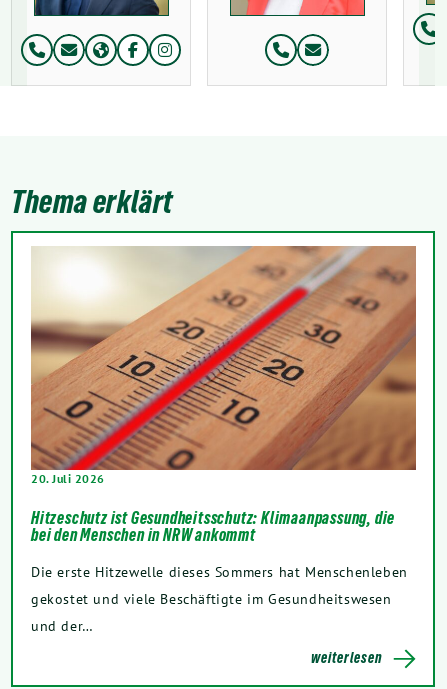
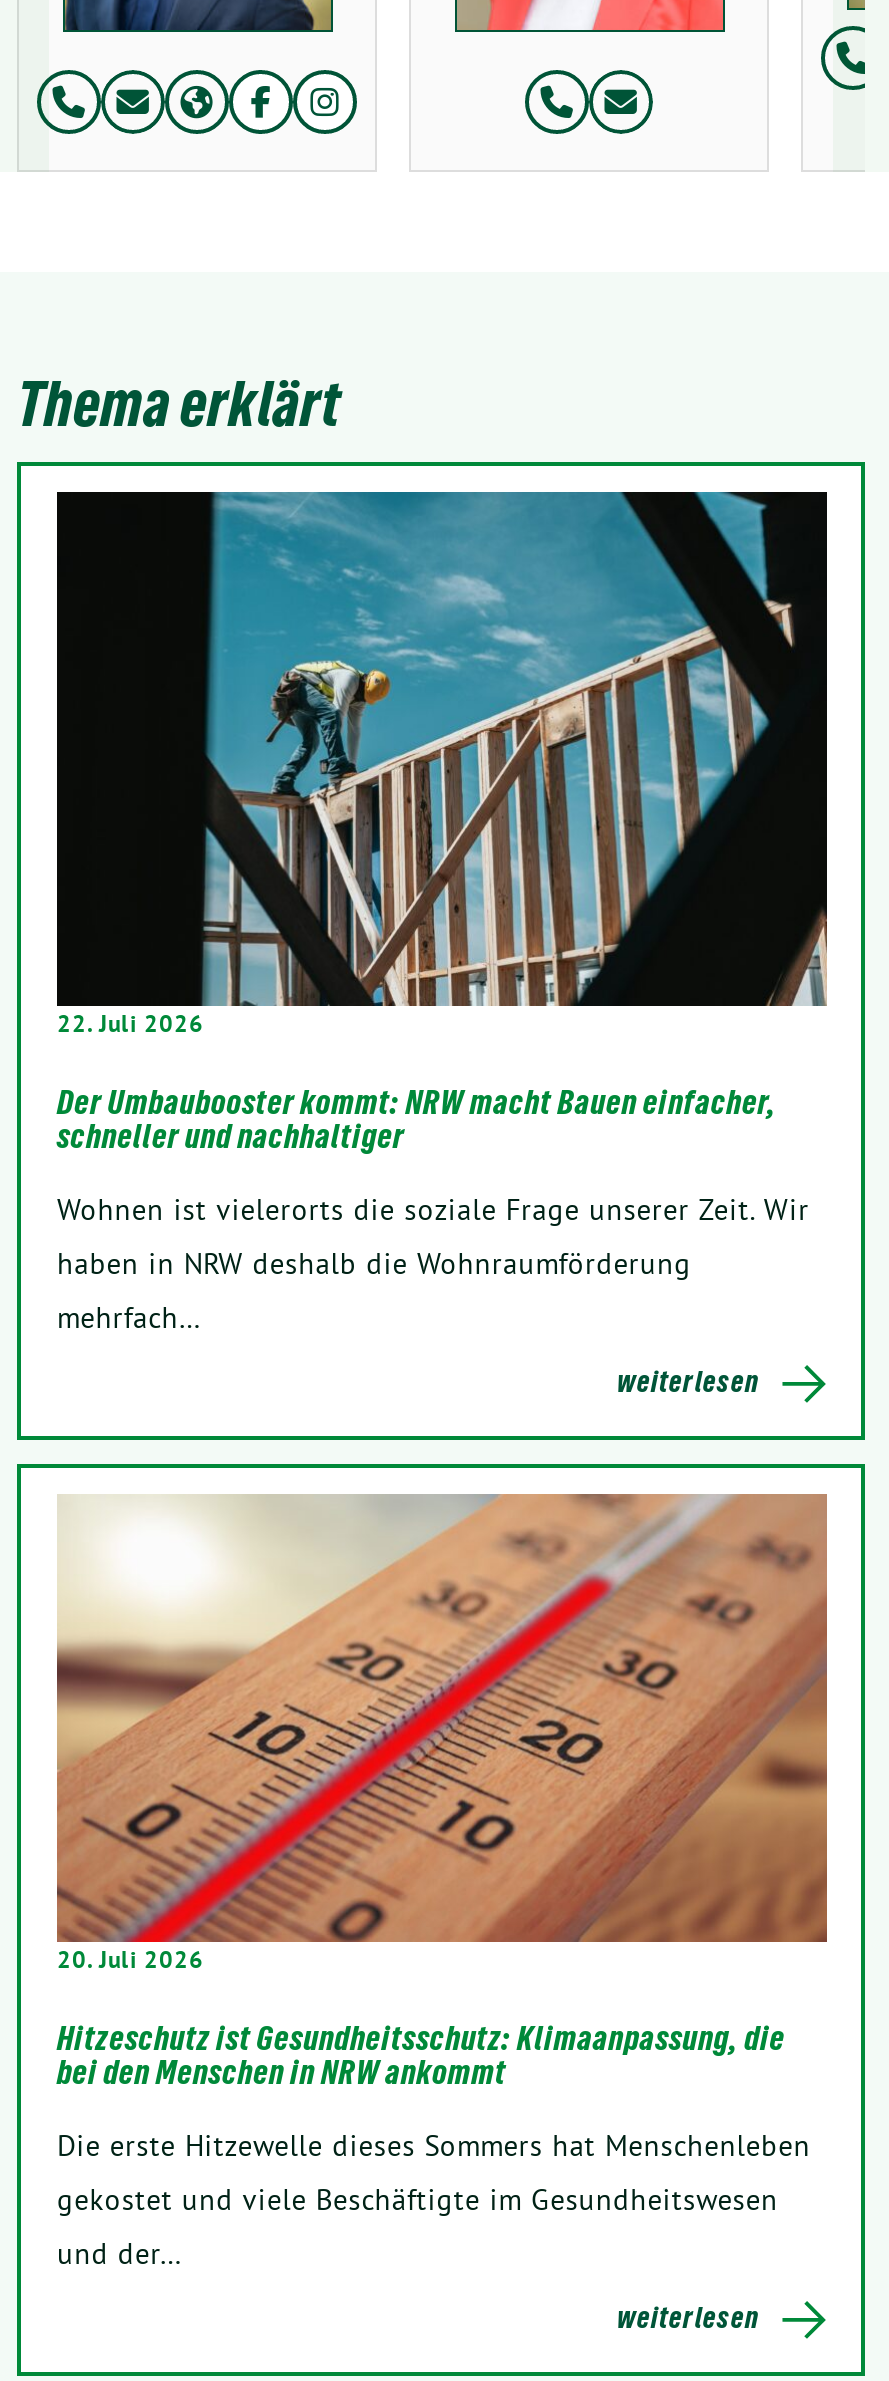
none -> [55,490,829,1398] [image] | 22. Juli 2026 | Der Umbaubooster kommt: NRW macht Bauen einfacher, | schneller und nachhaltiger | Wohnen ist vielerorts die soziale Frage unserer Zeit. Wir | haben in NRW deshalb die Wohnraumförderung | mehrfach… | weiterlesen

